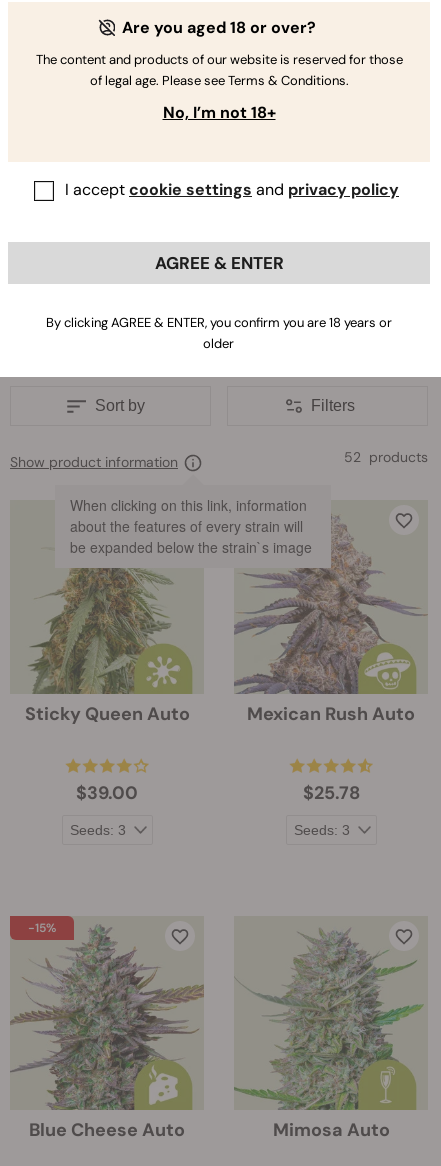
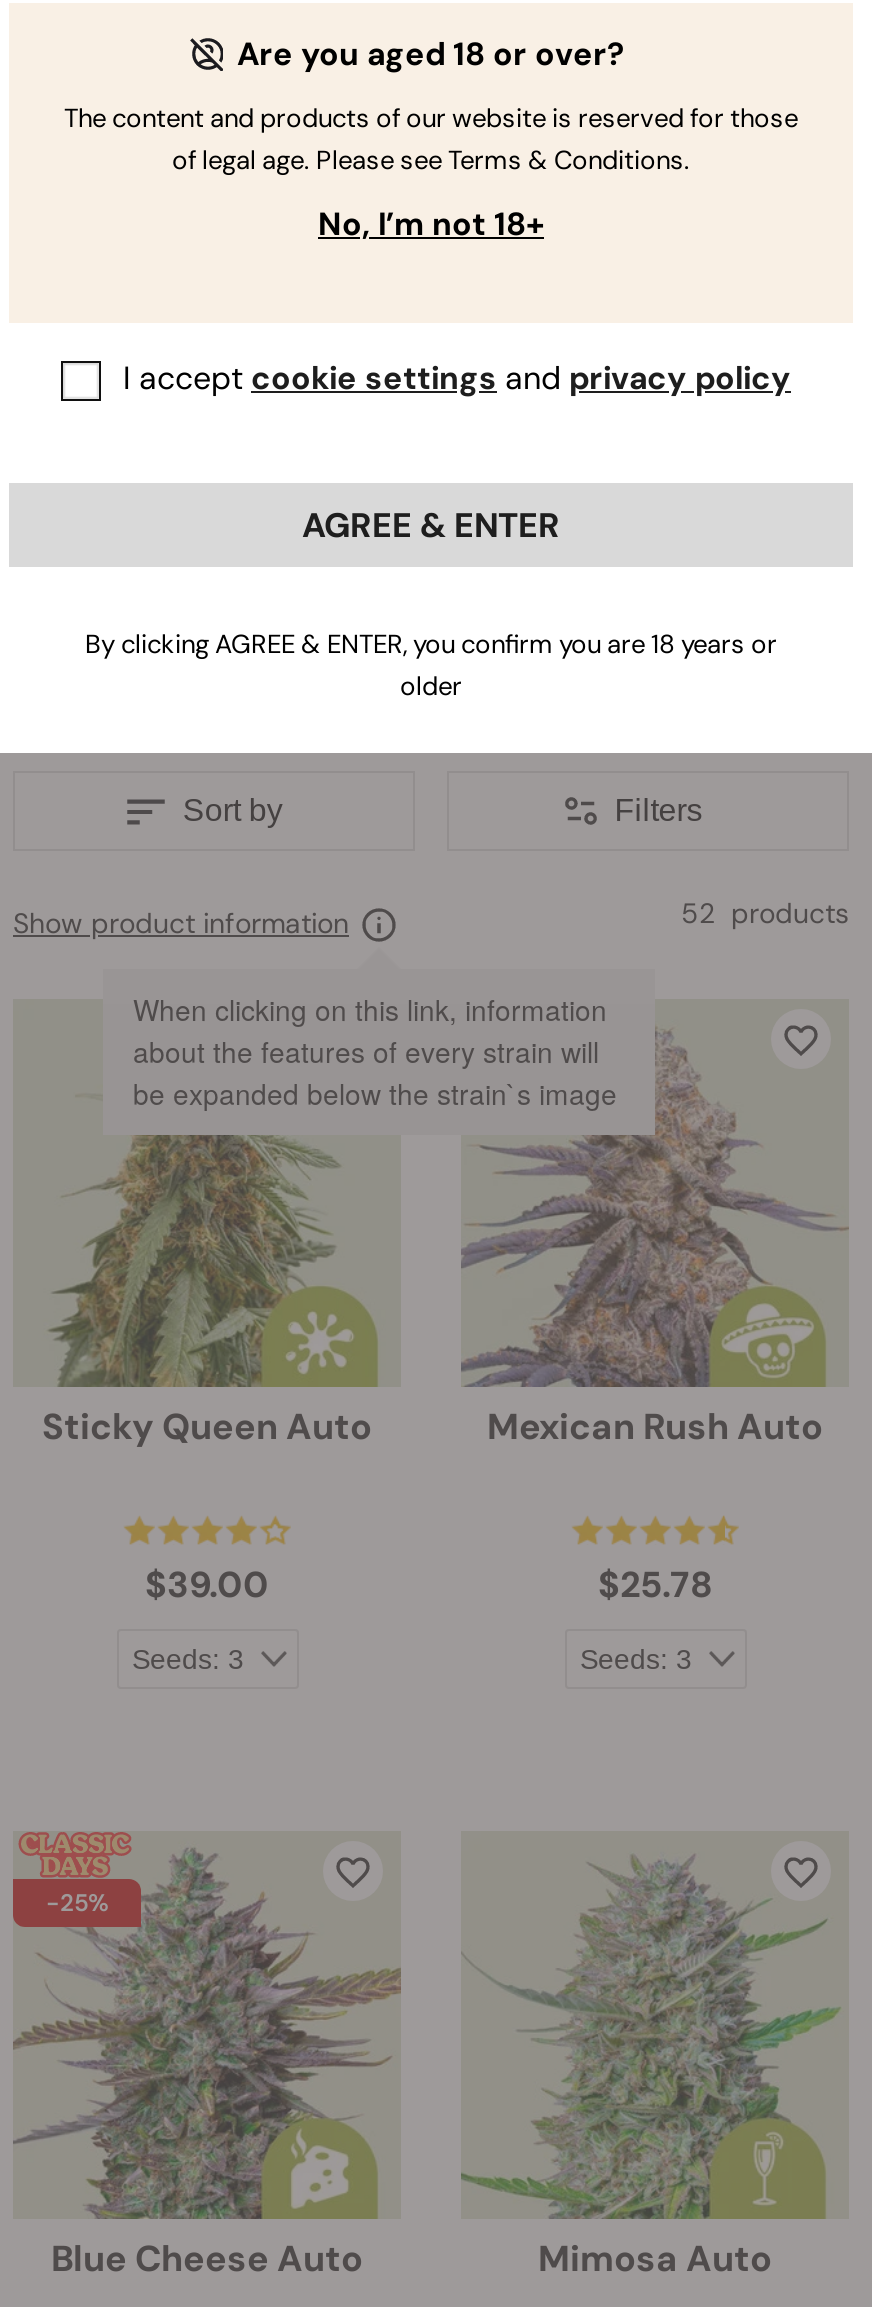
[28,920,56,936] -15% -> [46,1887,108,1919] -25%

